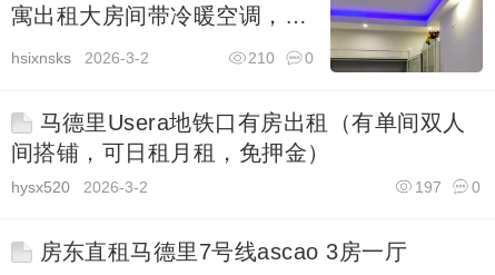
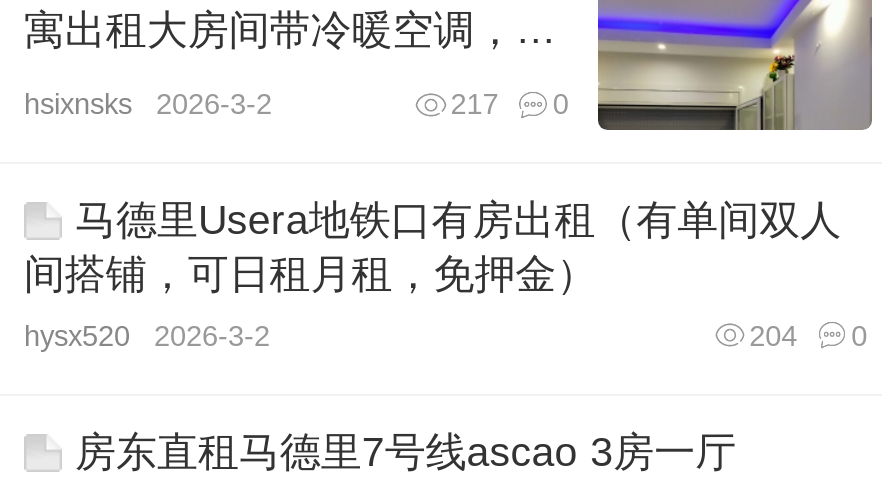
[248,49,284,67] 210 -> [450,88,514,120] 217
[414,178,480,196] 197 0 -> [749,319,867,351] 204 0

